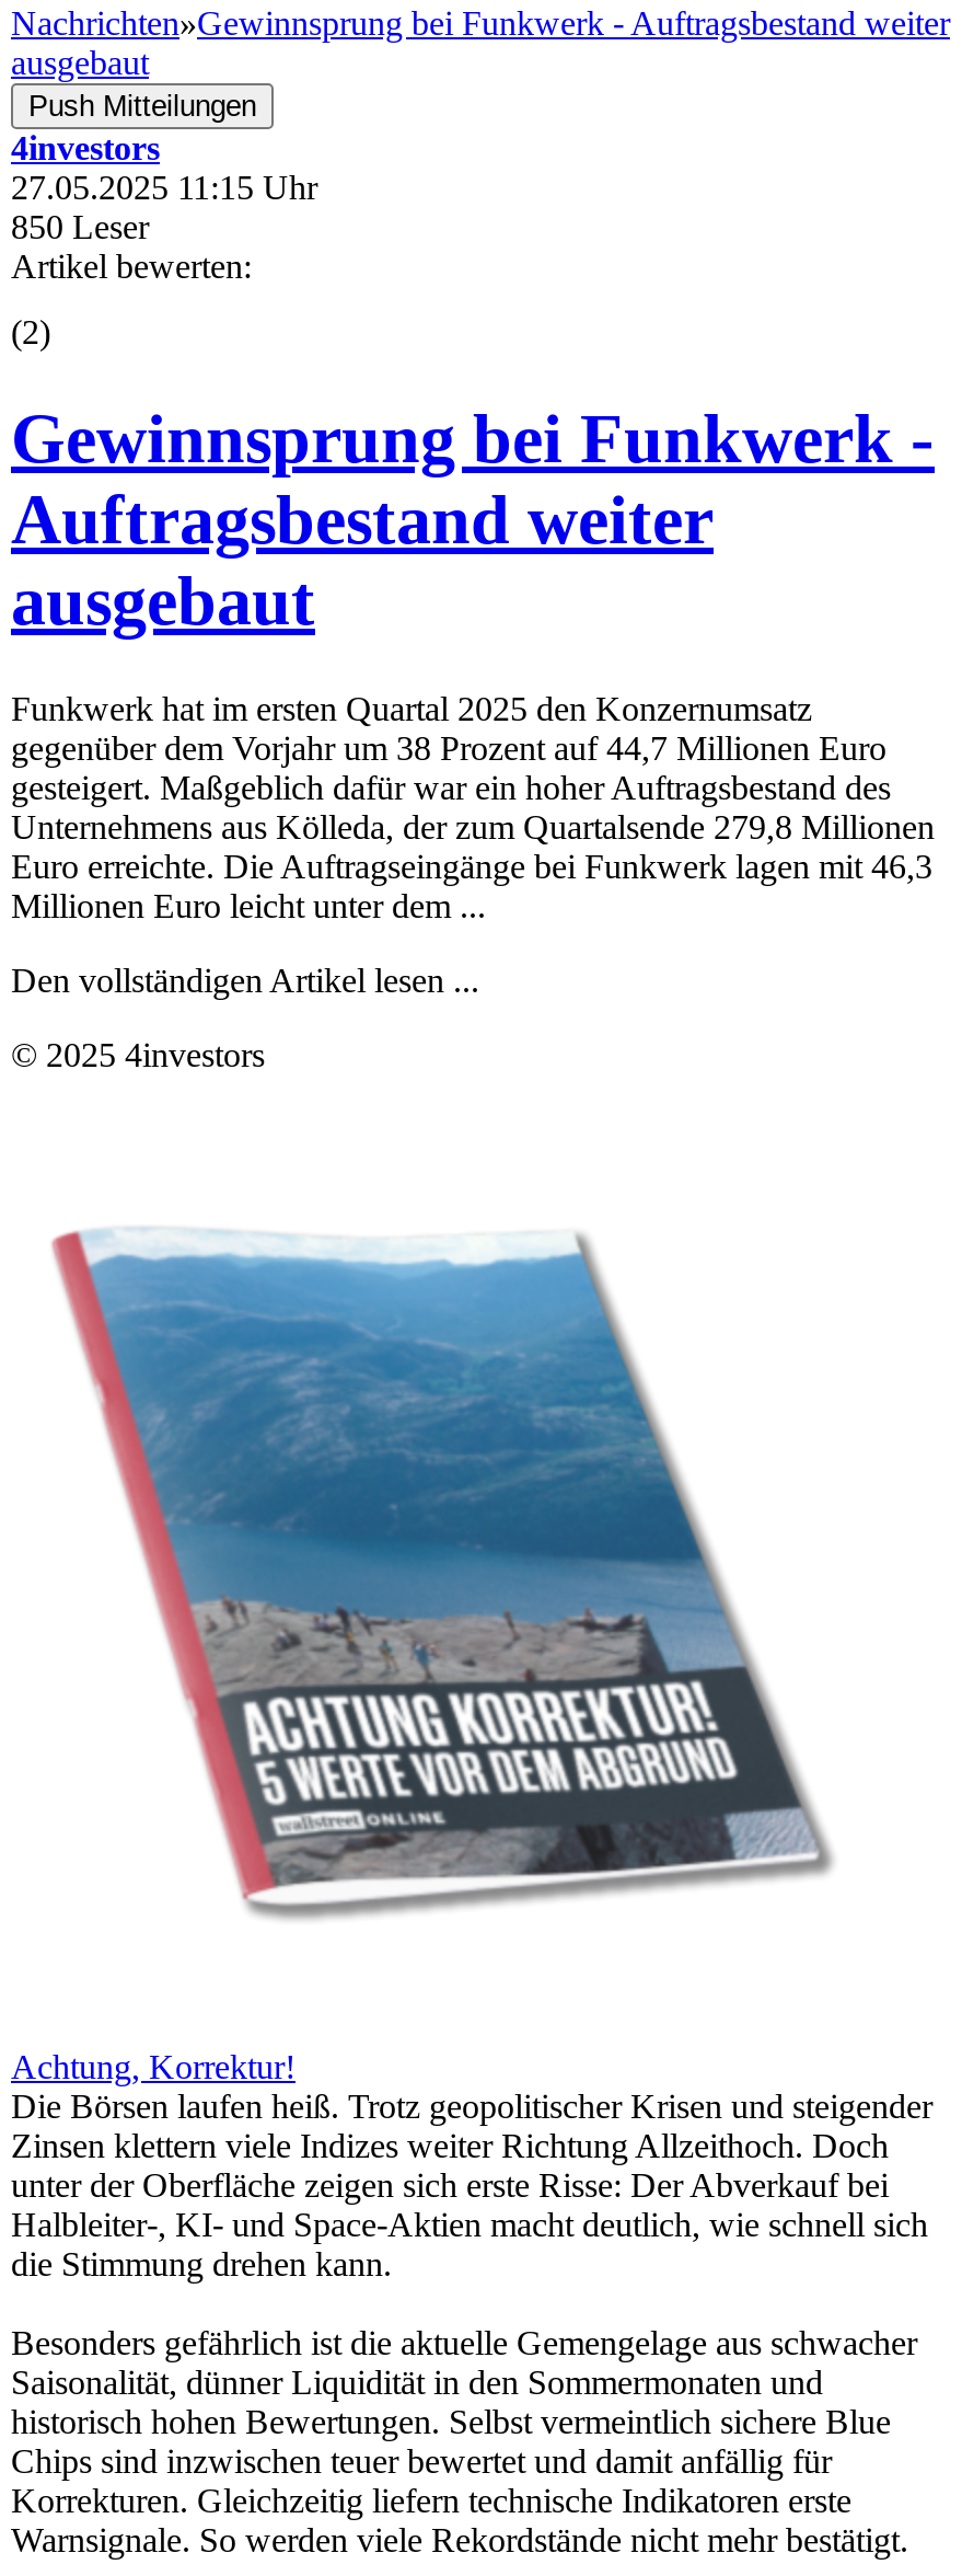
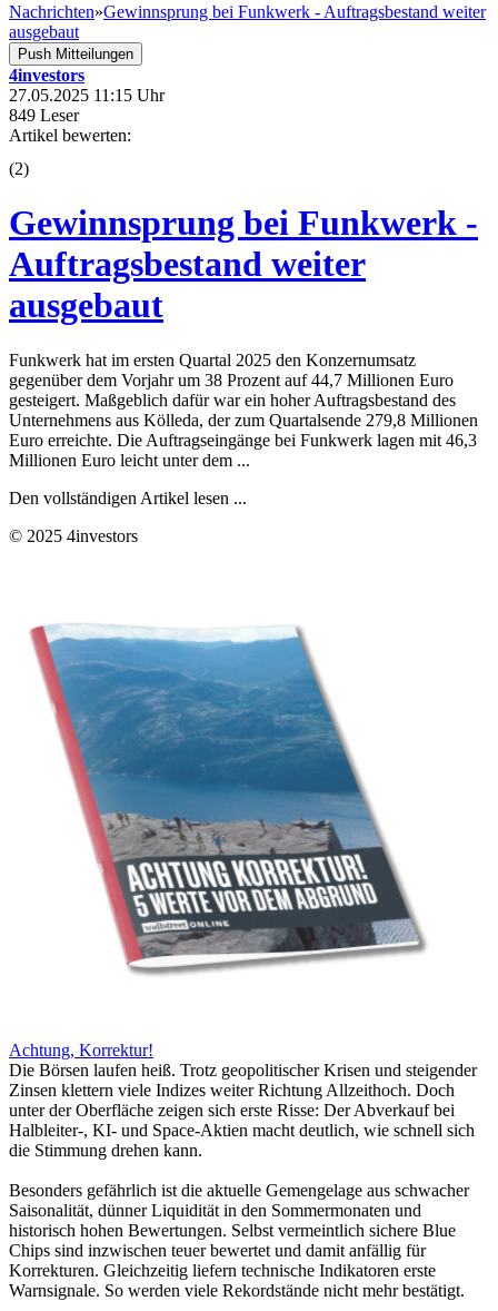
[11,208,149,245] 850 Leser -> [9,106,79,125] 849 Leser

